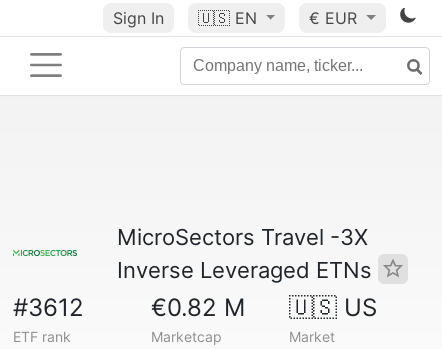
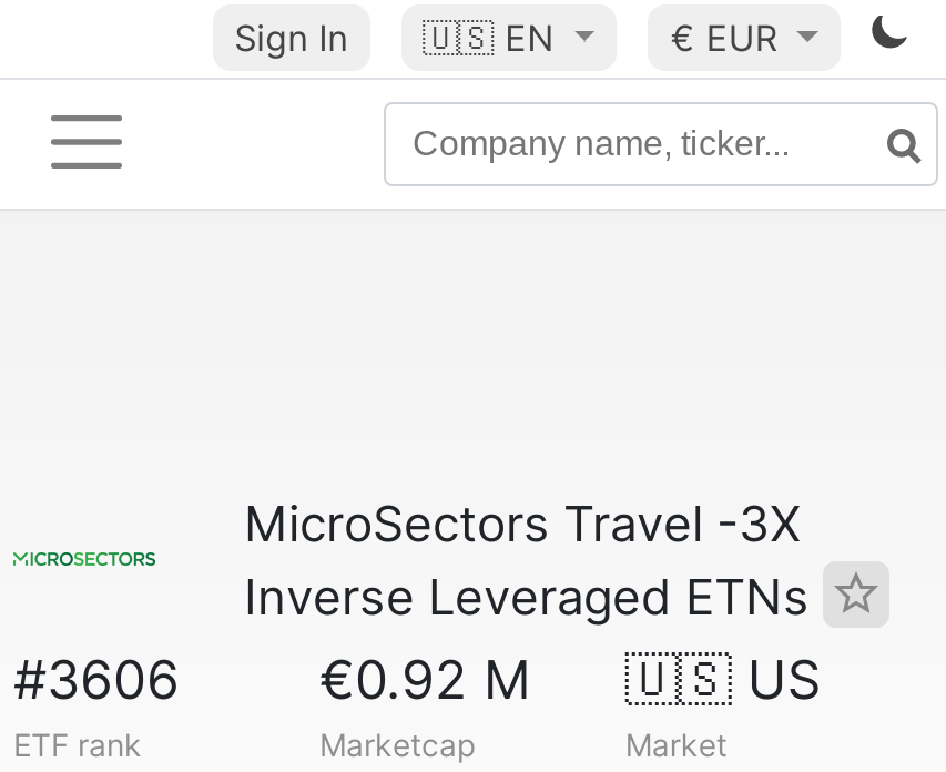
[13,293,84,322] #3612 -> [13,648,180,712] #3606
[151,293,245,322] €0.82 M -> [319,648,530,712] €0.92 M

